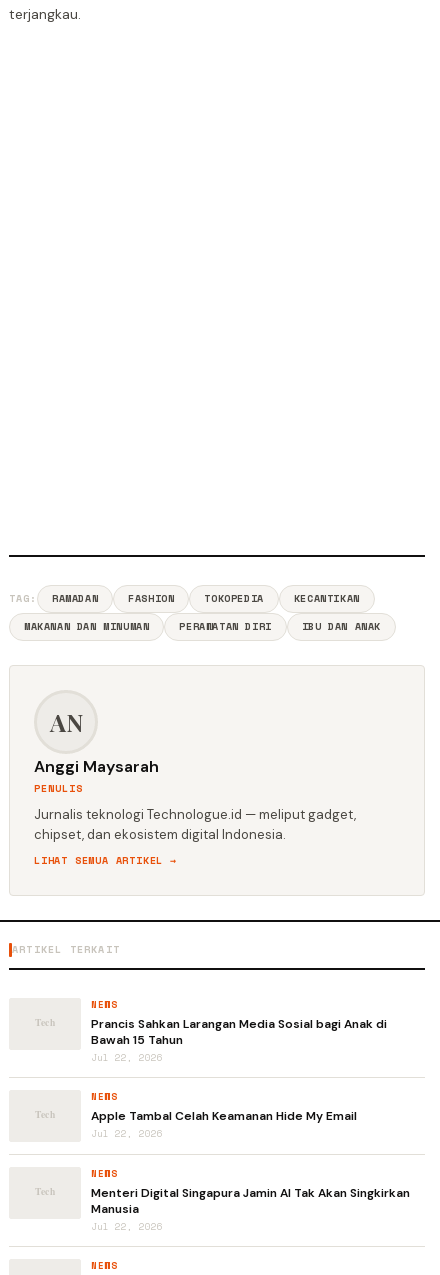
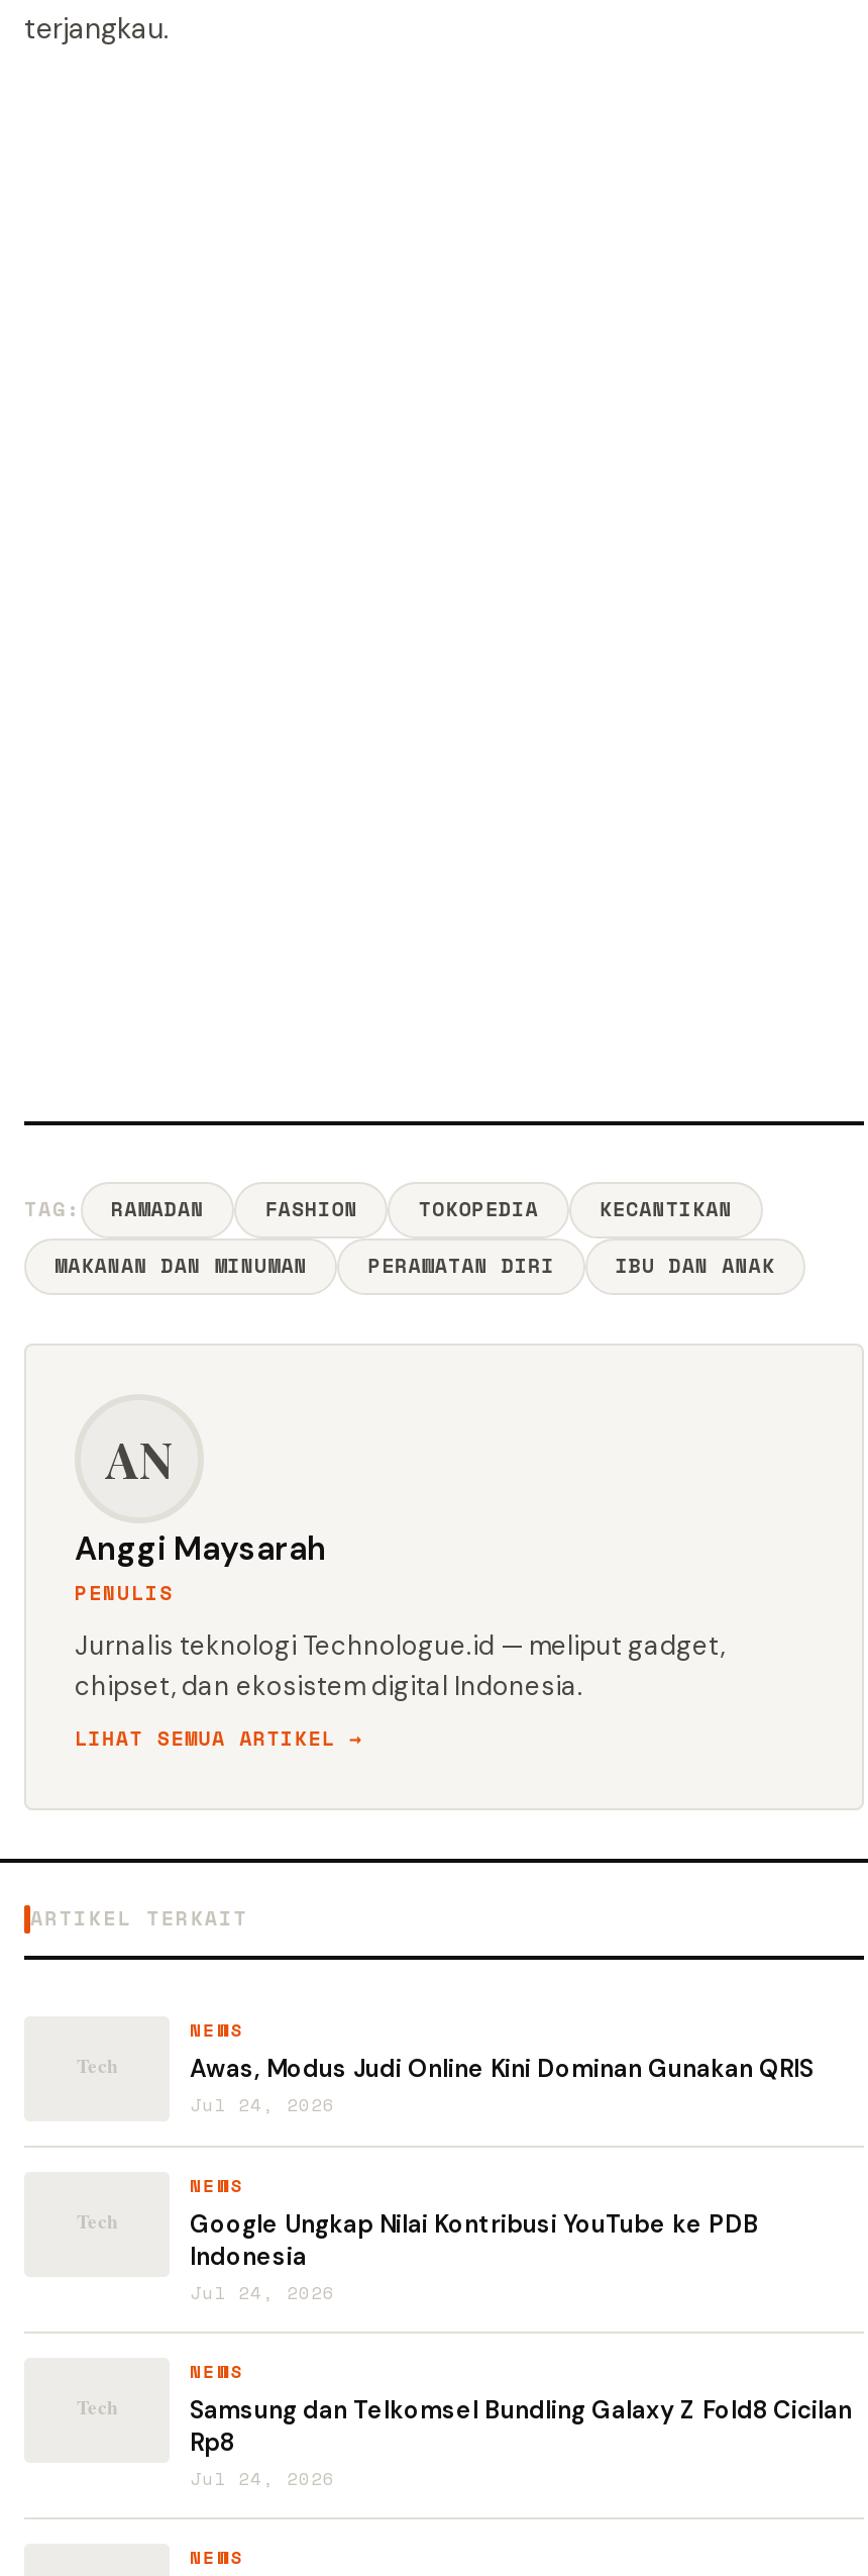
[91,1016,387,1064] Prancis Sahkan Larangan Media Sosial bagi Anak di | Bawah 15 Tahun | Jul 22, 2026 -> [190,2053,813,2117] Awas, Modus Judi Online Kini Dominan Gunakan QRIS | Jul 24, 2026
[91,1108,357,1140] Apple Tambal Celah Keamanan Hide My Email | Jul 22, 2026 -> [190,2208,759,2305] Google Ungkap Nilai Kontribusi YouTube ke PDB | Indonesia | Jul 24, 2026
[91,1185,410,1233] Menteri Digital Singapura Jamin AI Tak Akan Singkirkan | Manusia | Jul 22, 2026 -> [190,2394,852,2491] Samsung dan Telkomsel Bundling Galaxy Z Fold8 Cicilan | Rp8 | Jul 24, 2026

